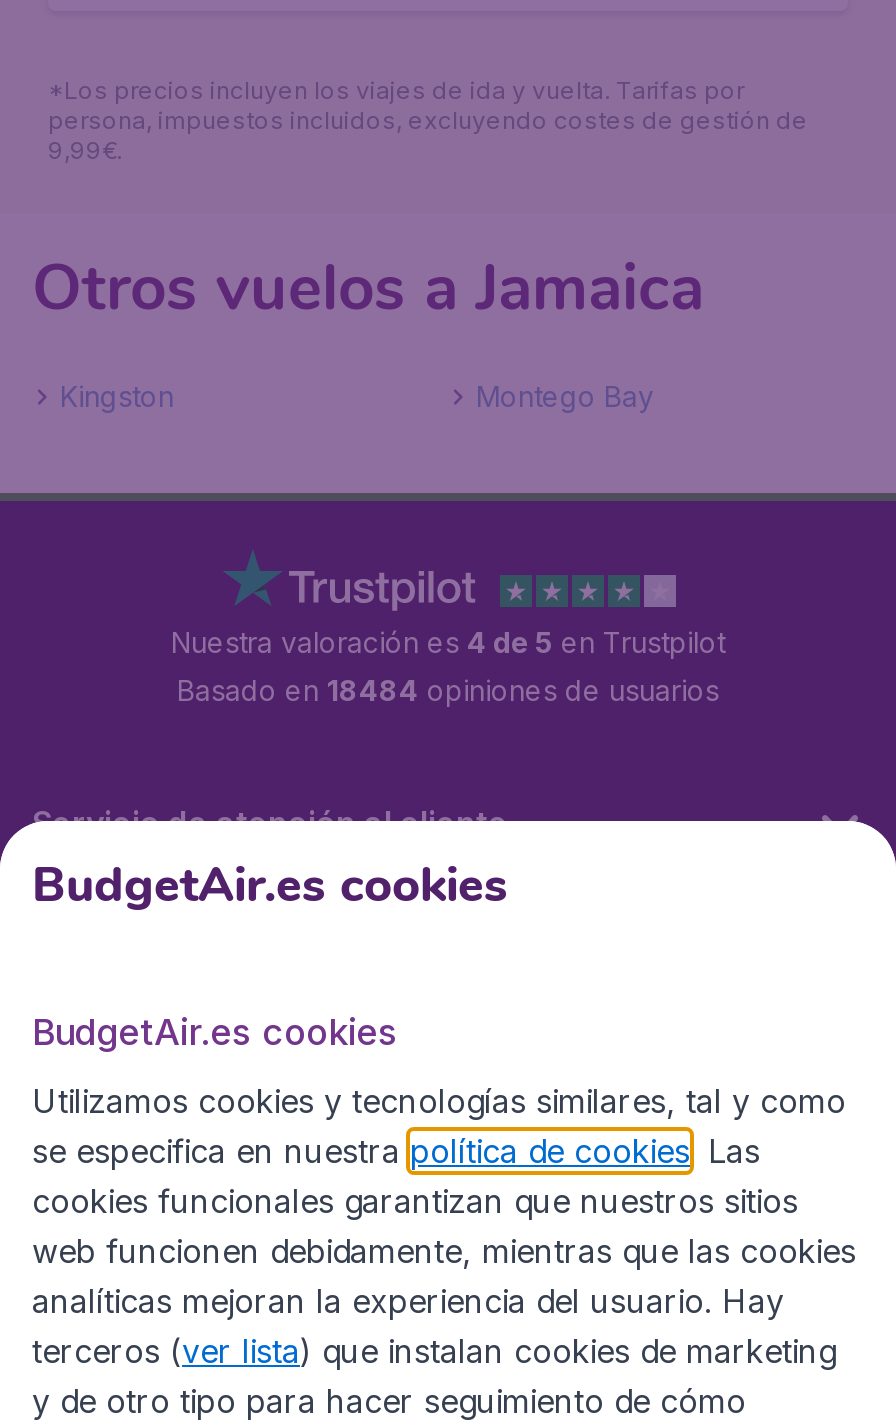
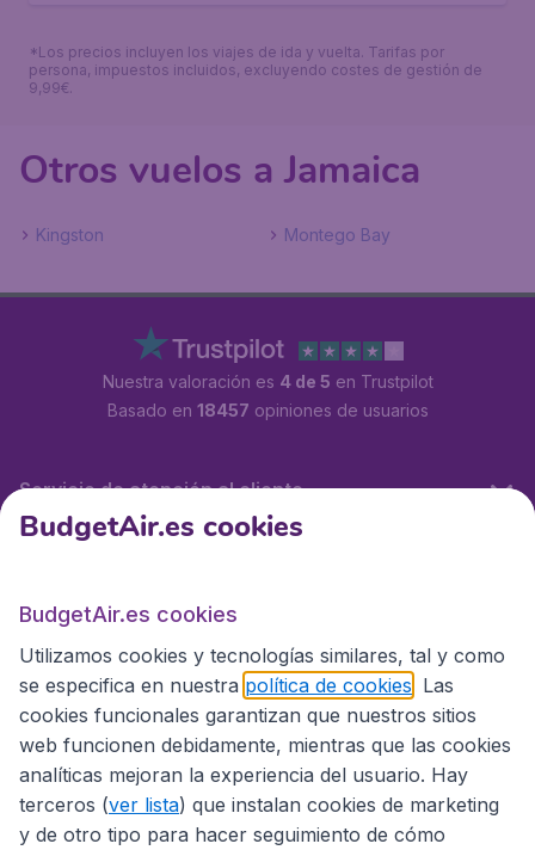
[177,673,719,707] Basado en 18484 opiniones de usuarios -> [107,400,428,420] Basado en 18457 opiniones de usuarios

